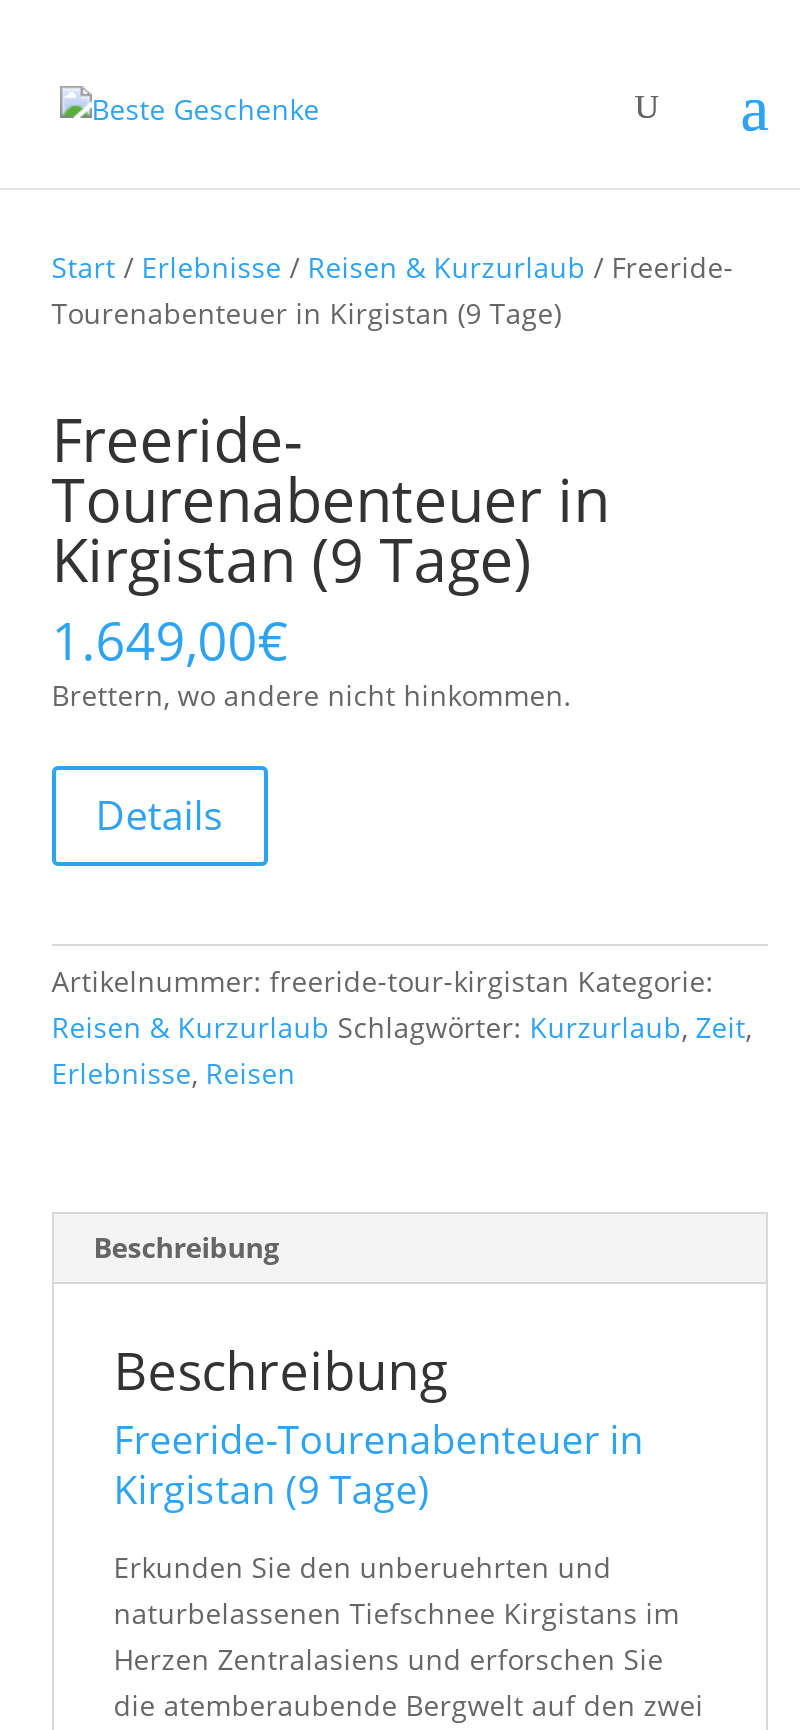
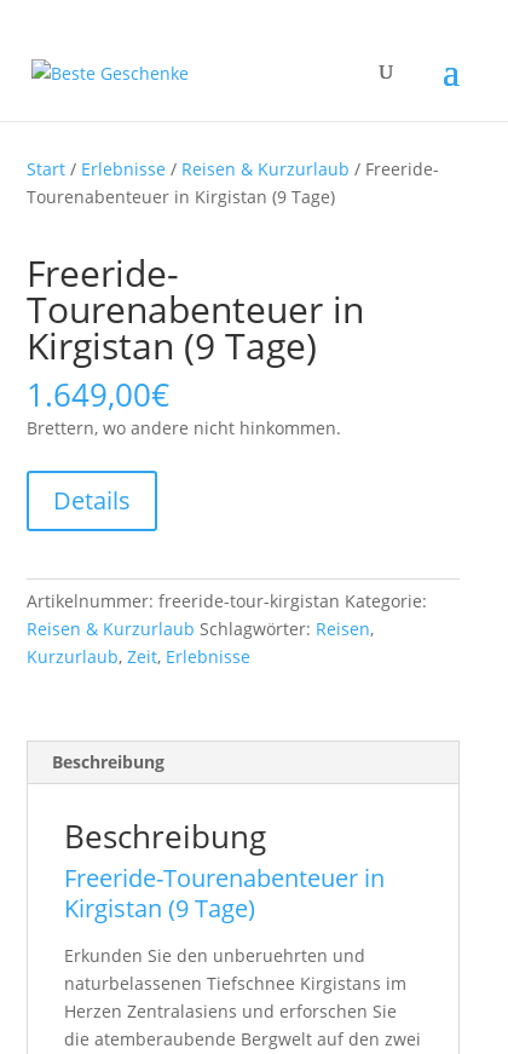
[52,1008,752,1092] Reisen & Kurzurlaub Schlagwörter: Kurzurlaub, Zeit, | Erlebnisse, Reisen -> [26,617,374,668] Reisen & Kurzurlaub Schlagwörter: Reisen, | Kurzurlaub, Zeit, Erlebnisse

